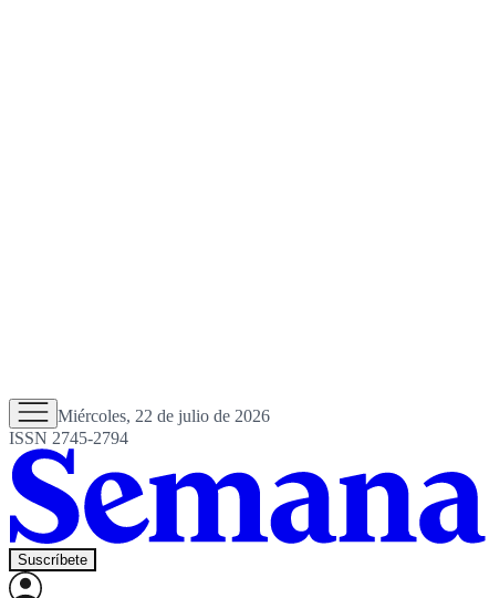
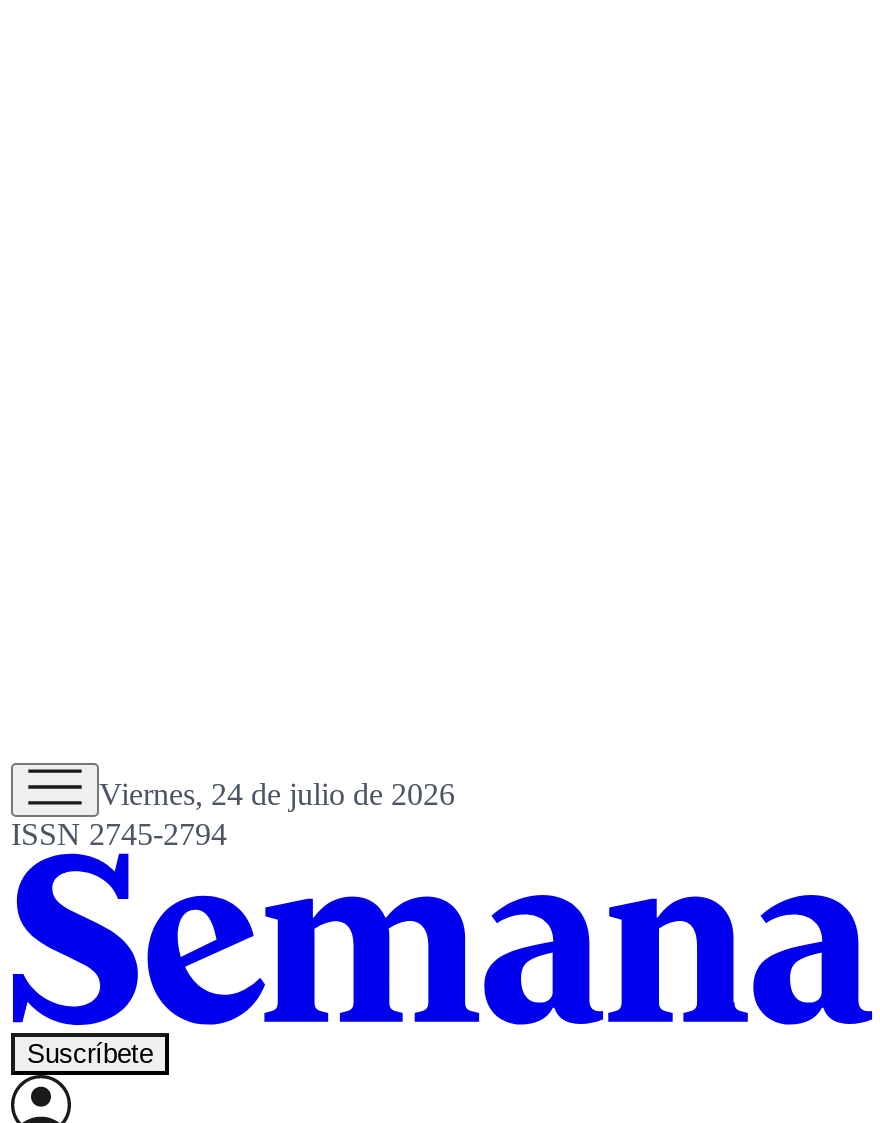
[58,406,270,425] Miércoles, 22 de julio de 2026 -> [99,777,455,811] Viernes, 24 de julio de 2026

